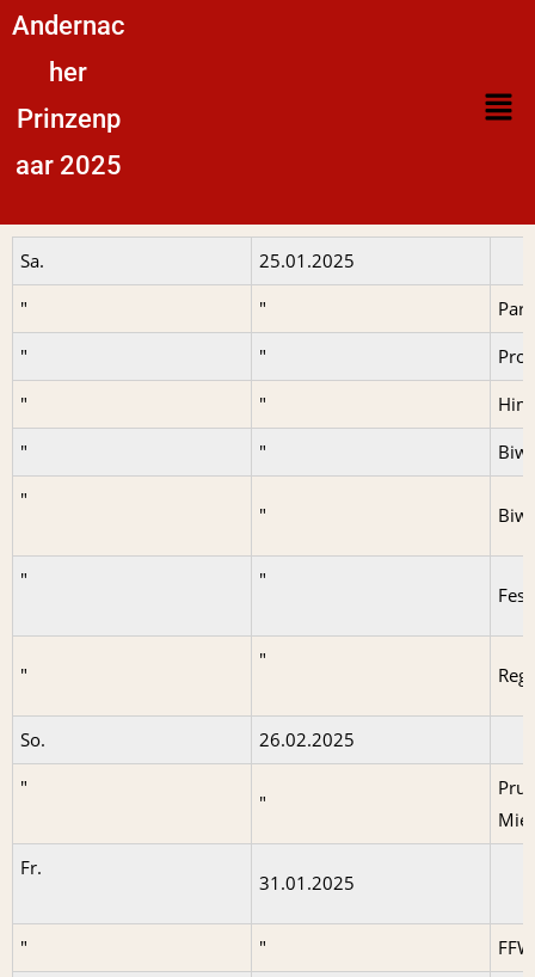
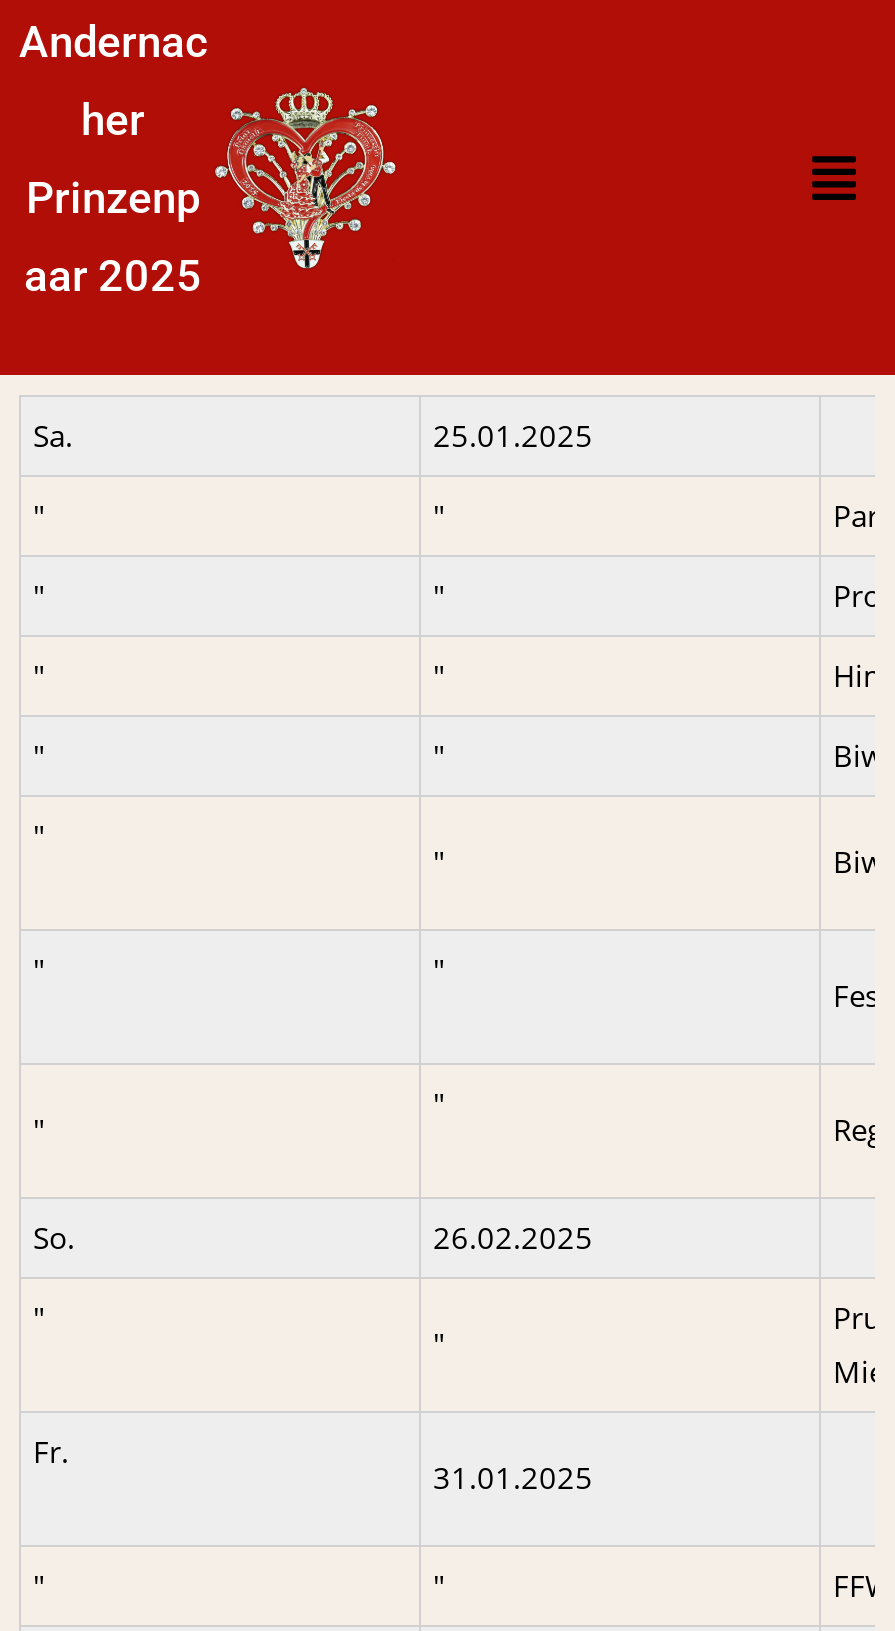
none -> [213,87,397,269] [image]

